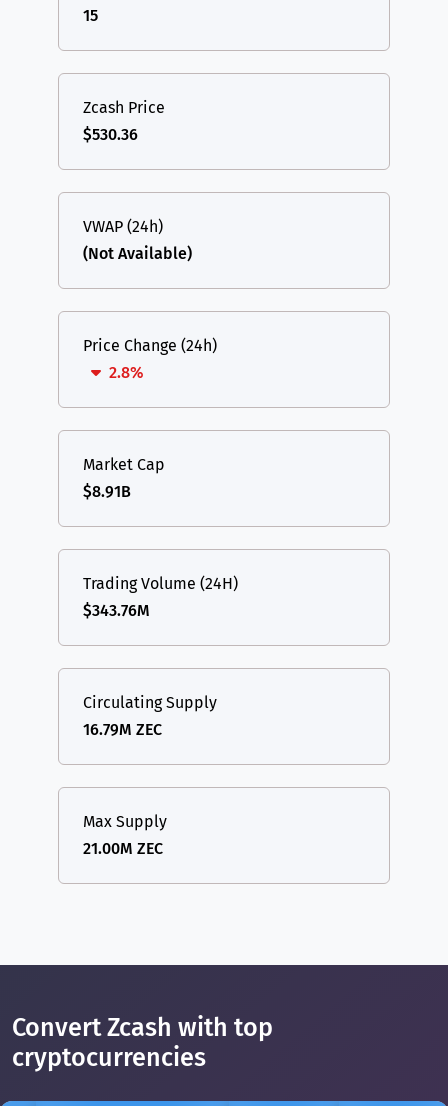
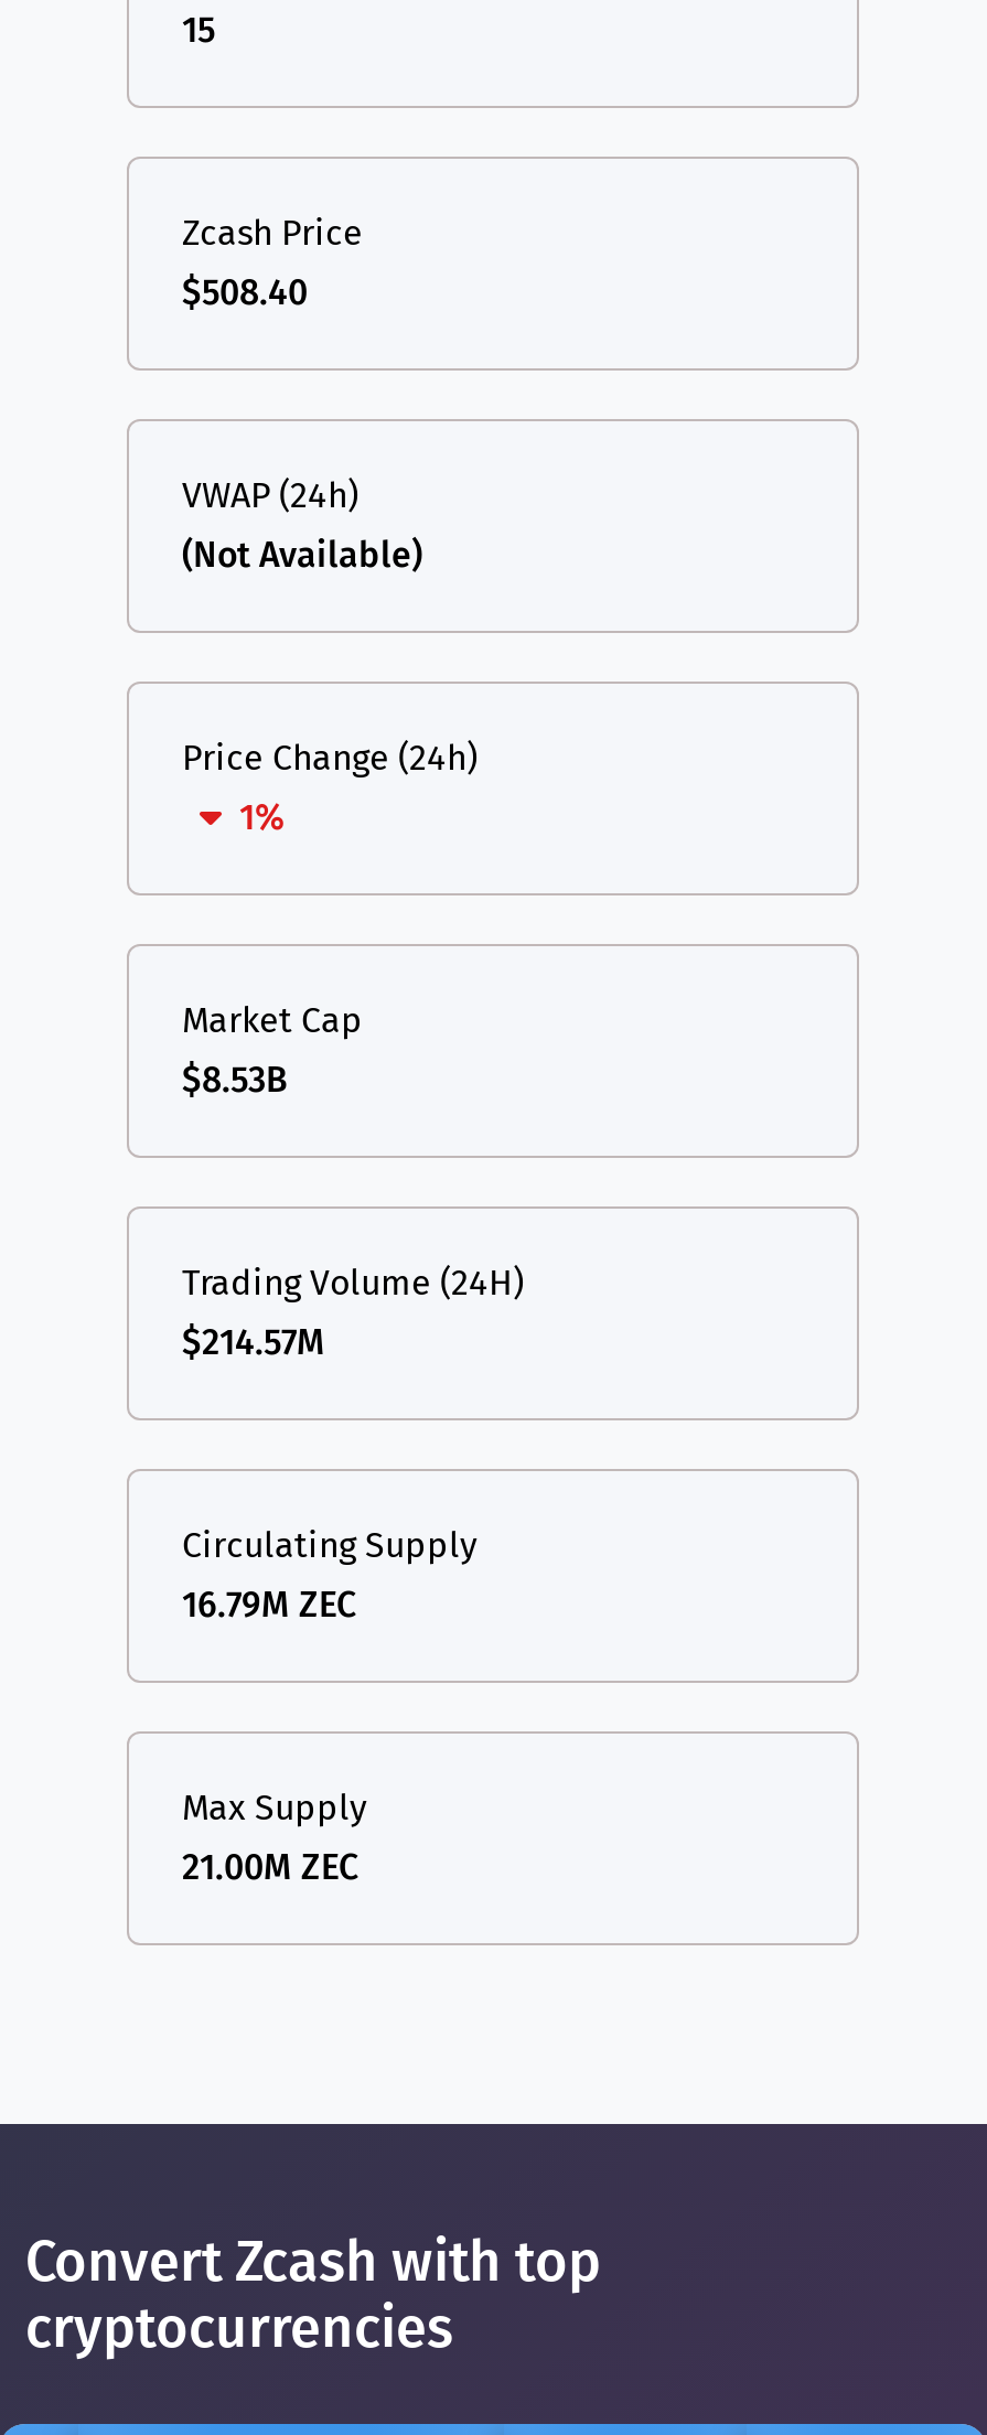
[83,125,138,144] $530.36 -> [182,271,308,313] $508.40
[109,363,144,382] 2.8% -> [239,796,286,838] 1%
[83,482,131,501] $8.91B -> [182,1059,288,1101] $8.53B
[83,601,150,620] $343.76M -> [182,1321,325,1363] $214.57M

